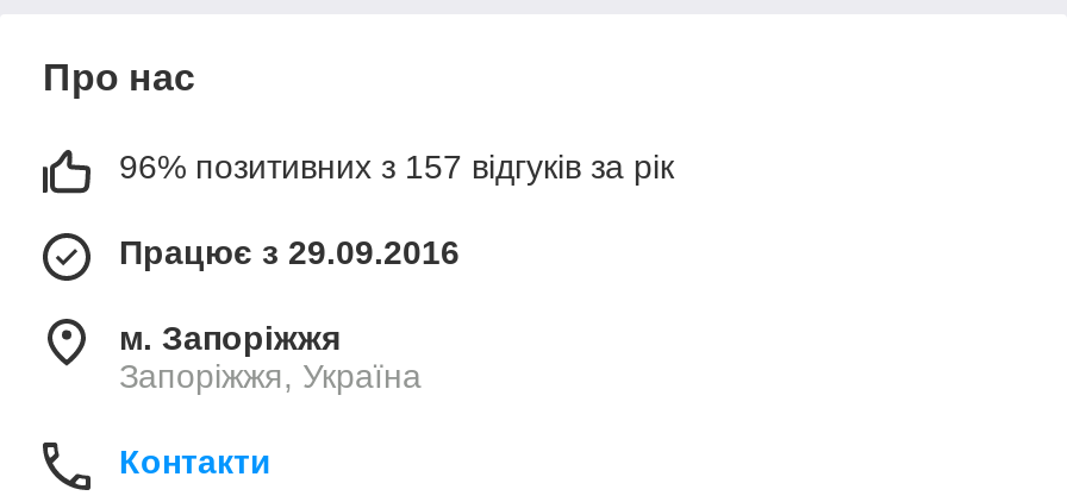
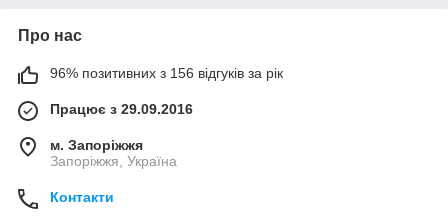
[119,147,674,185] 96% позитивних з 157 відгуків за рік -> [50,65,283,81] 96% позитивних з 156 відгуків за рік

